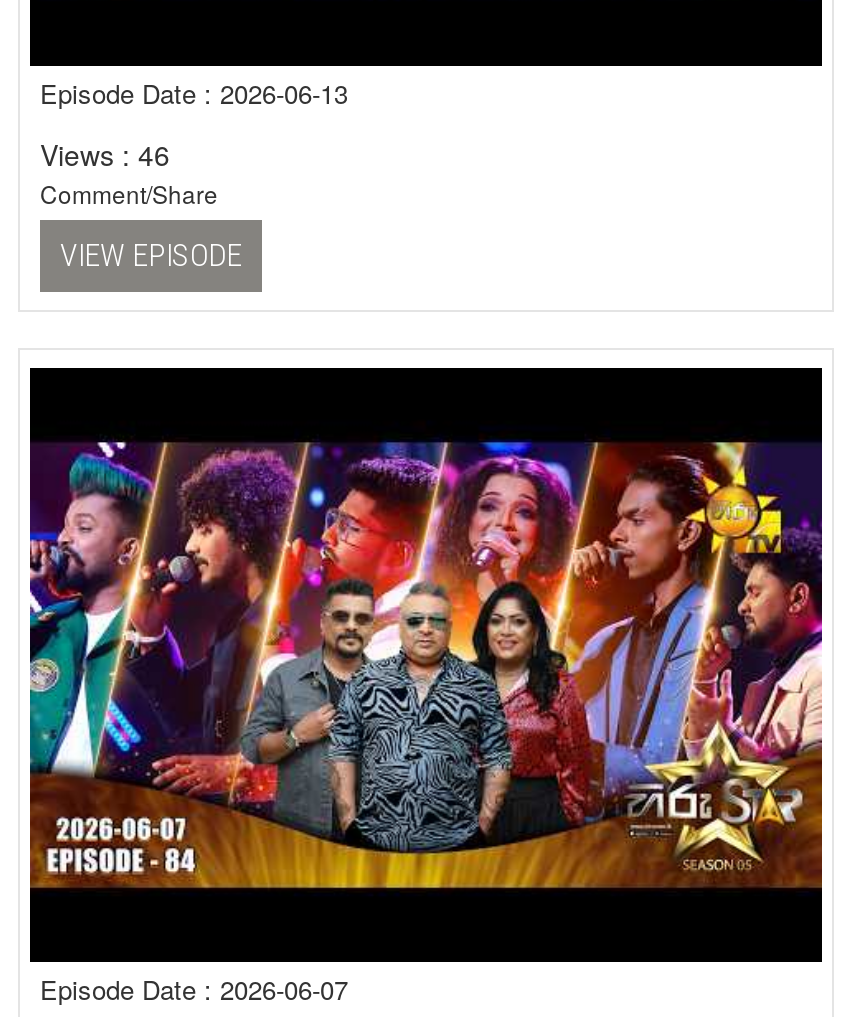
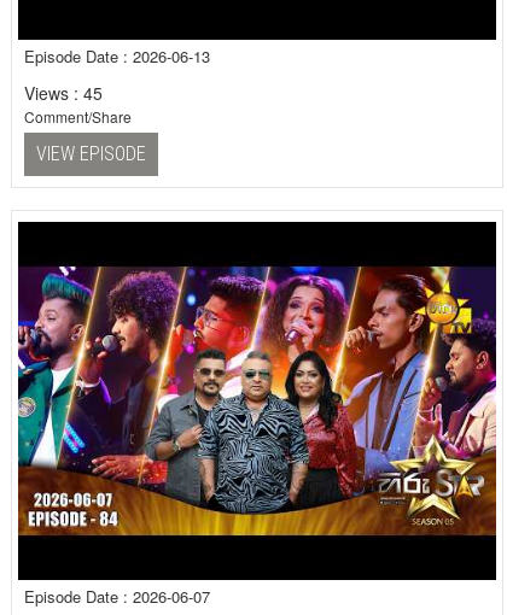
[40,134,170,174] Views : 46 -> [24,81,103,105] Views : 45

